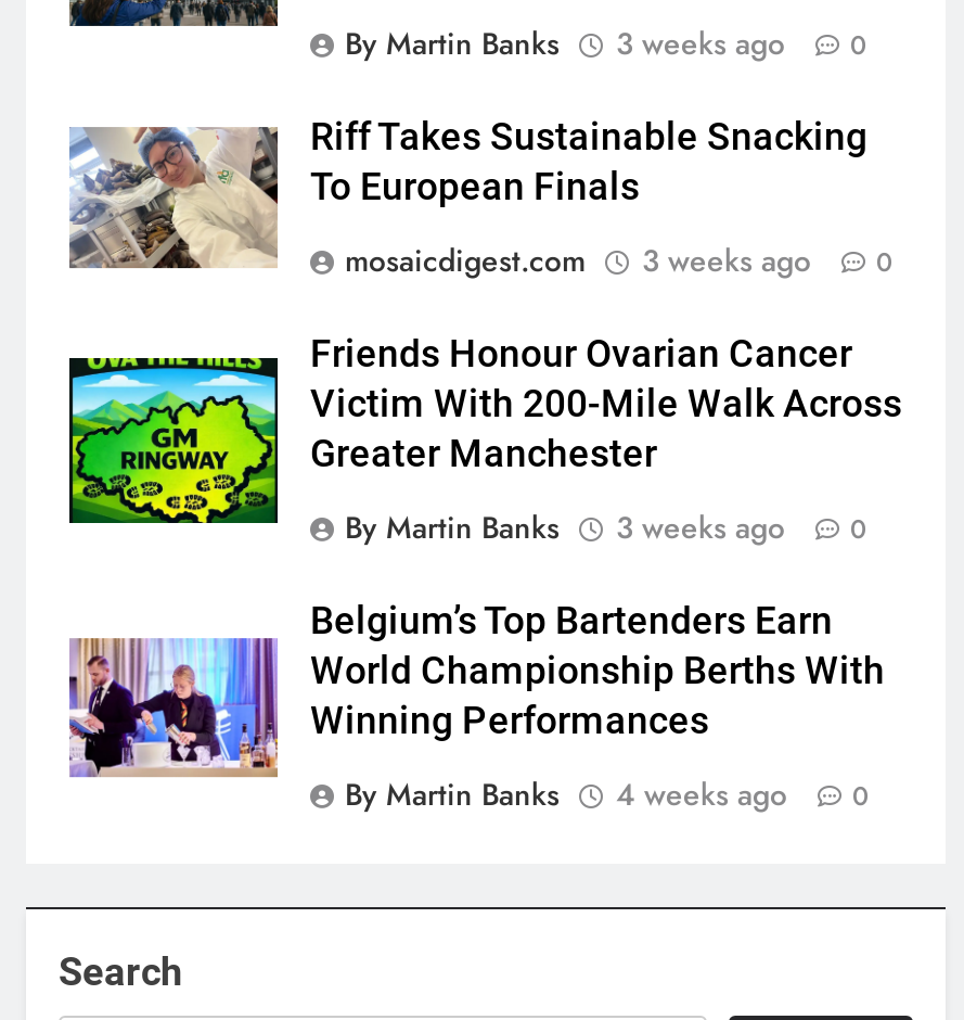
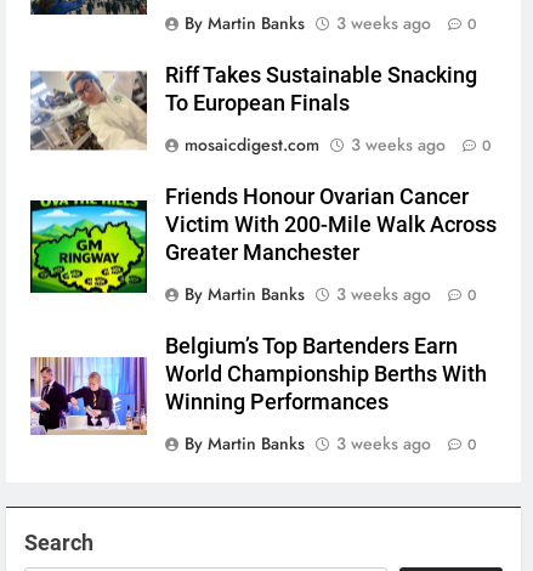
[345,772,870,815] By Martin Banks 4 weeks ago 0 -> [185,432,477,456] By Martin Banks 3 weeks ago 0

